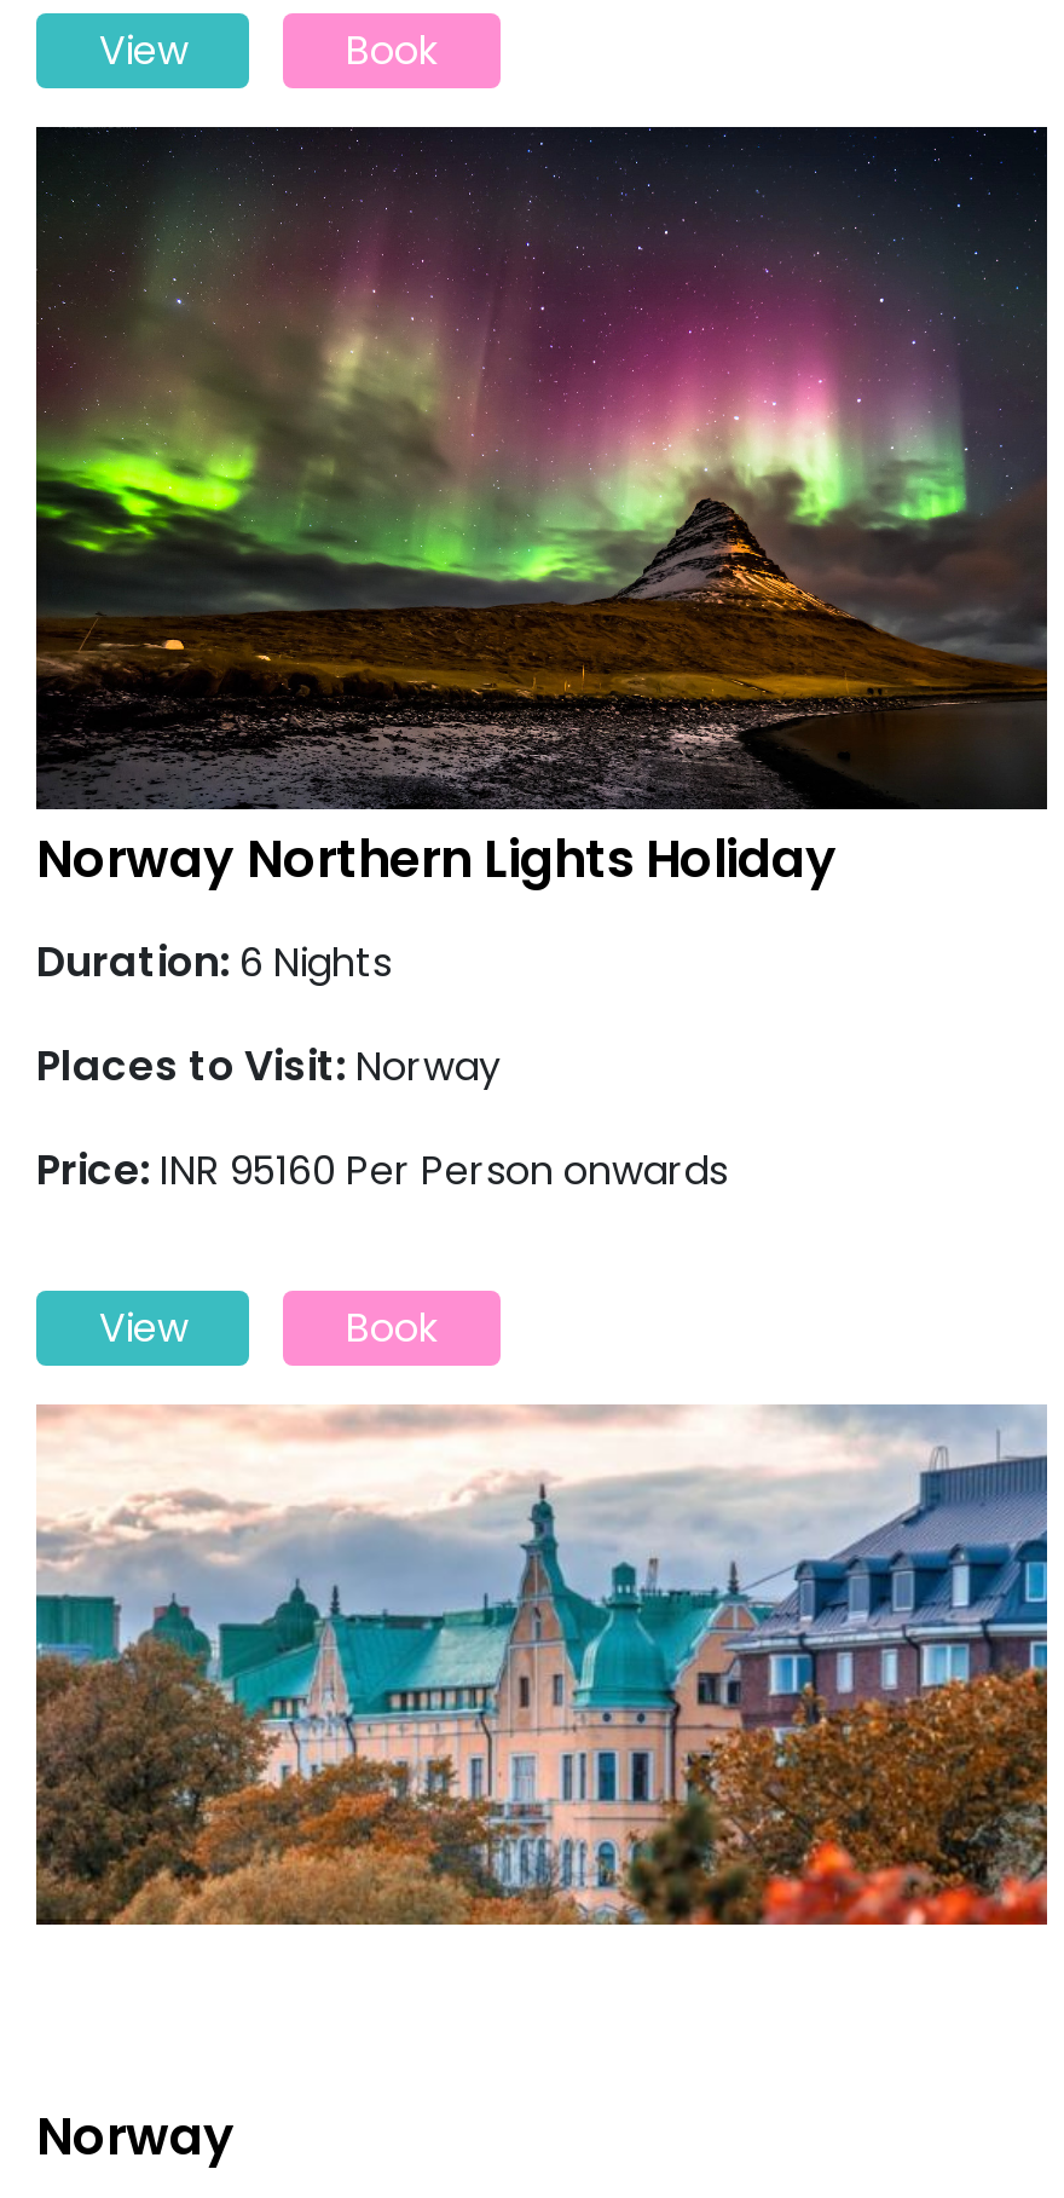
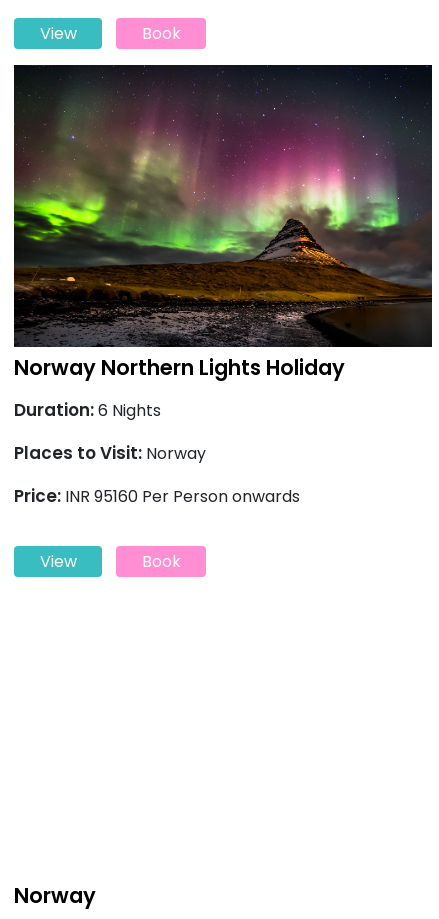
[34,1402,1049,1927] [image] -> none

